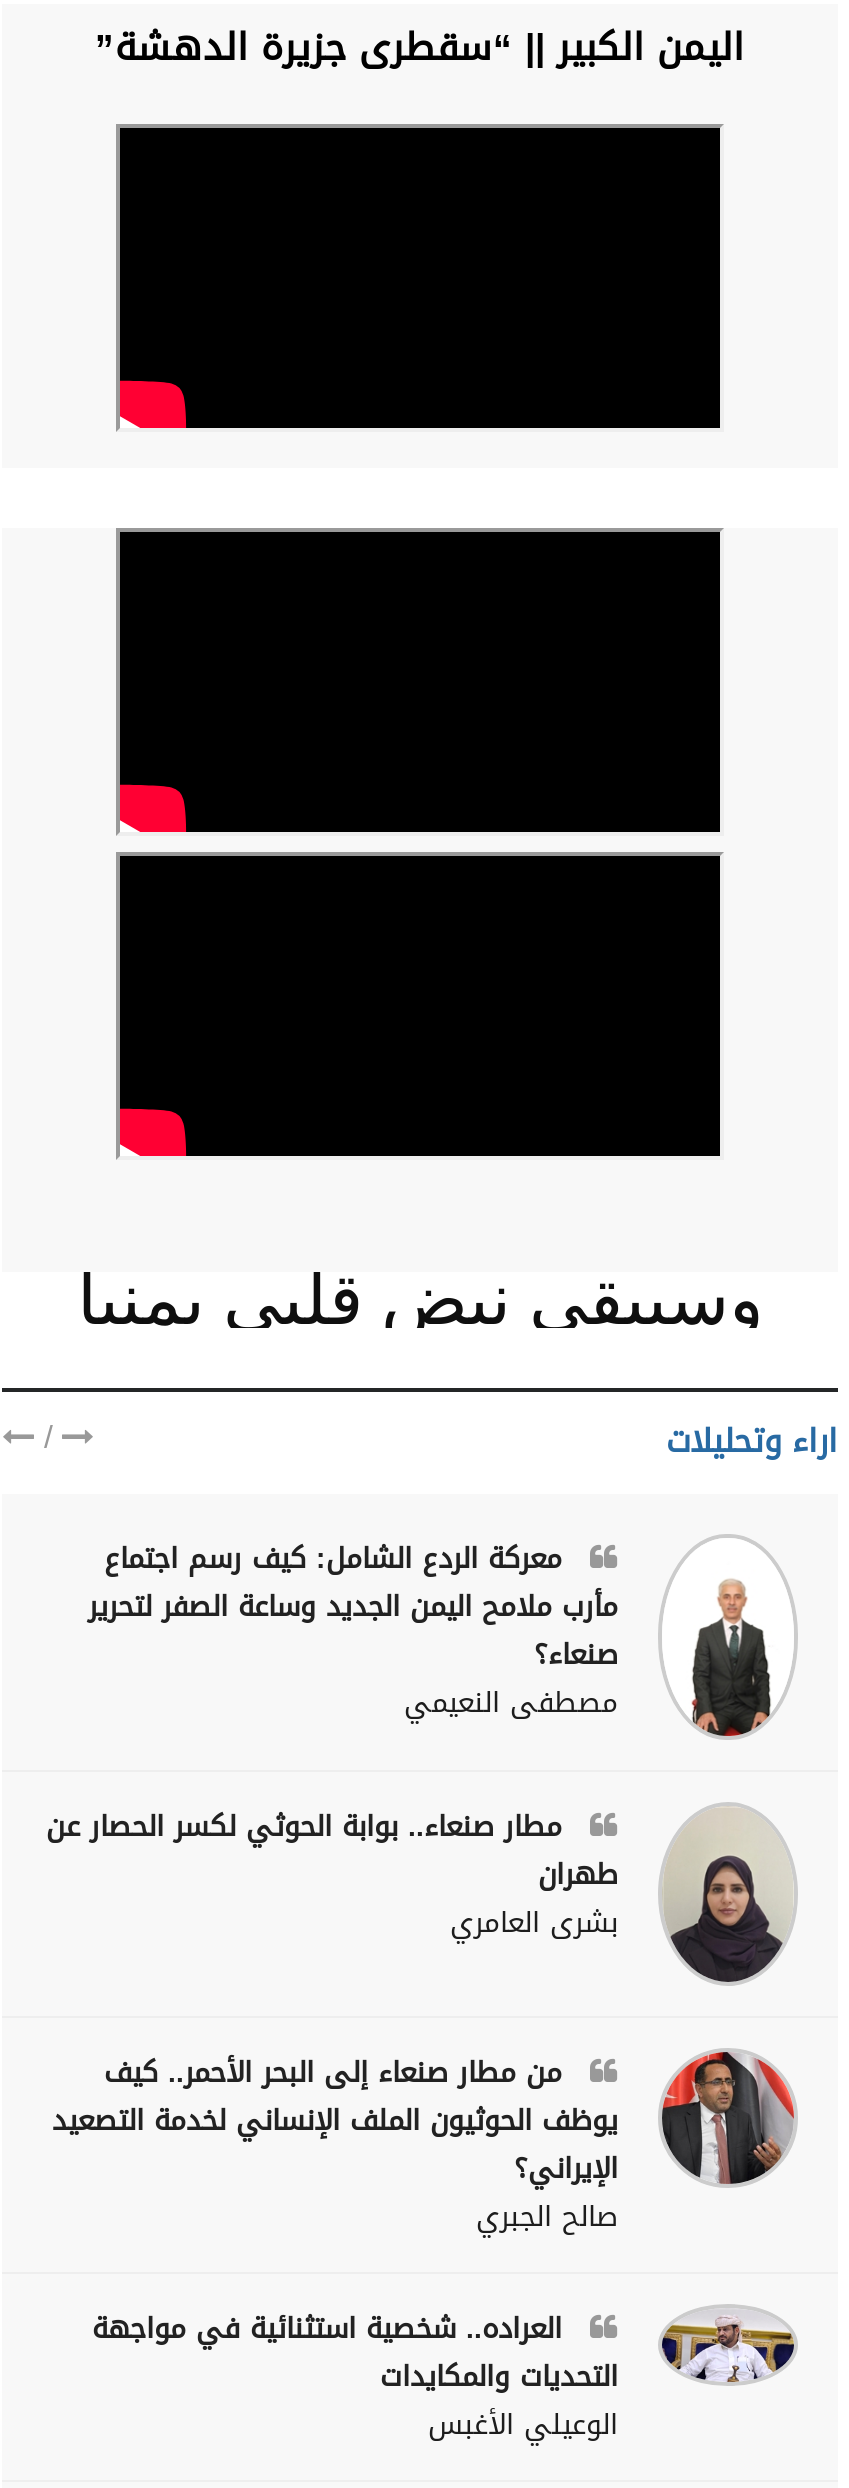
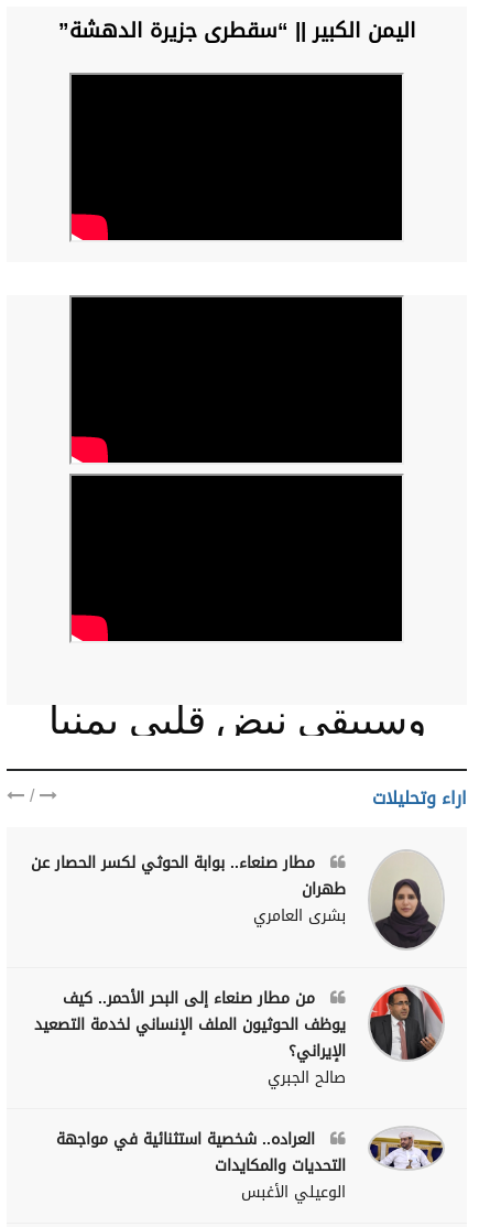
[88,1531,790,1739] [image] | معركة الردع الشامل: كيف رسم اجتماع | مأرب ملامح اليمن الجديد وساعة الصفر لتحرير | صنعاء؟ | مصطفى النعيمي -> none

